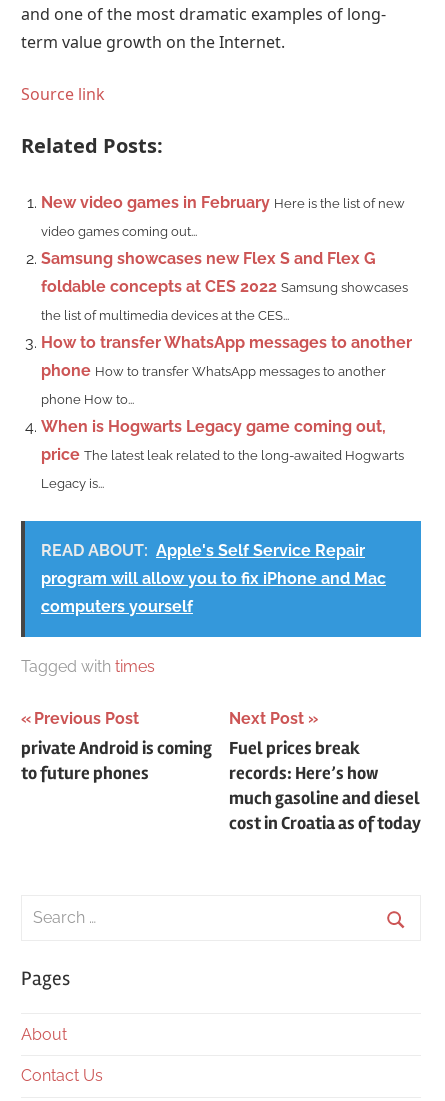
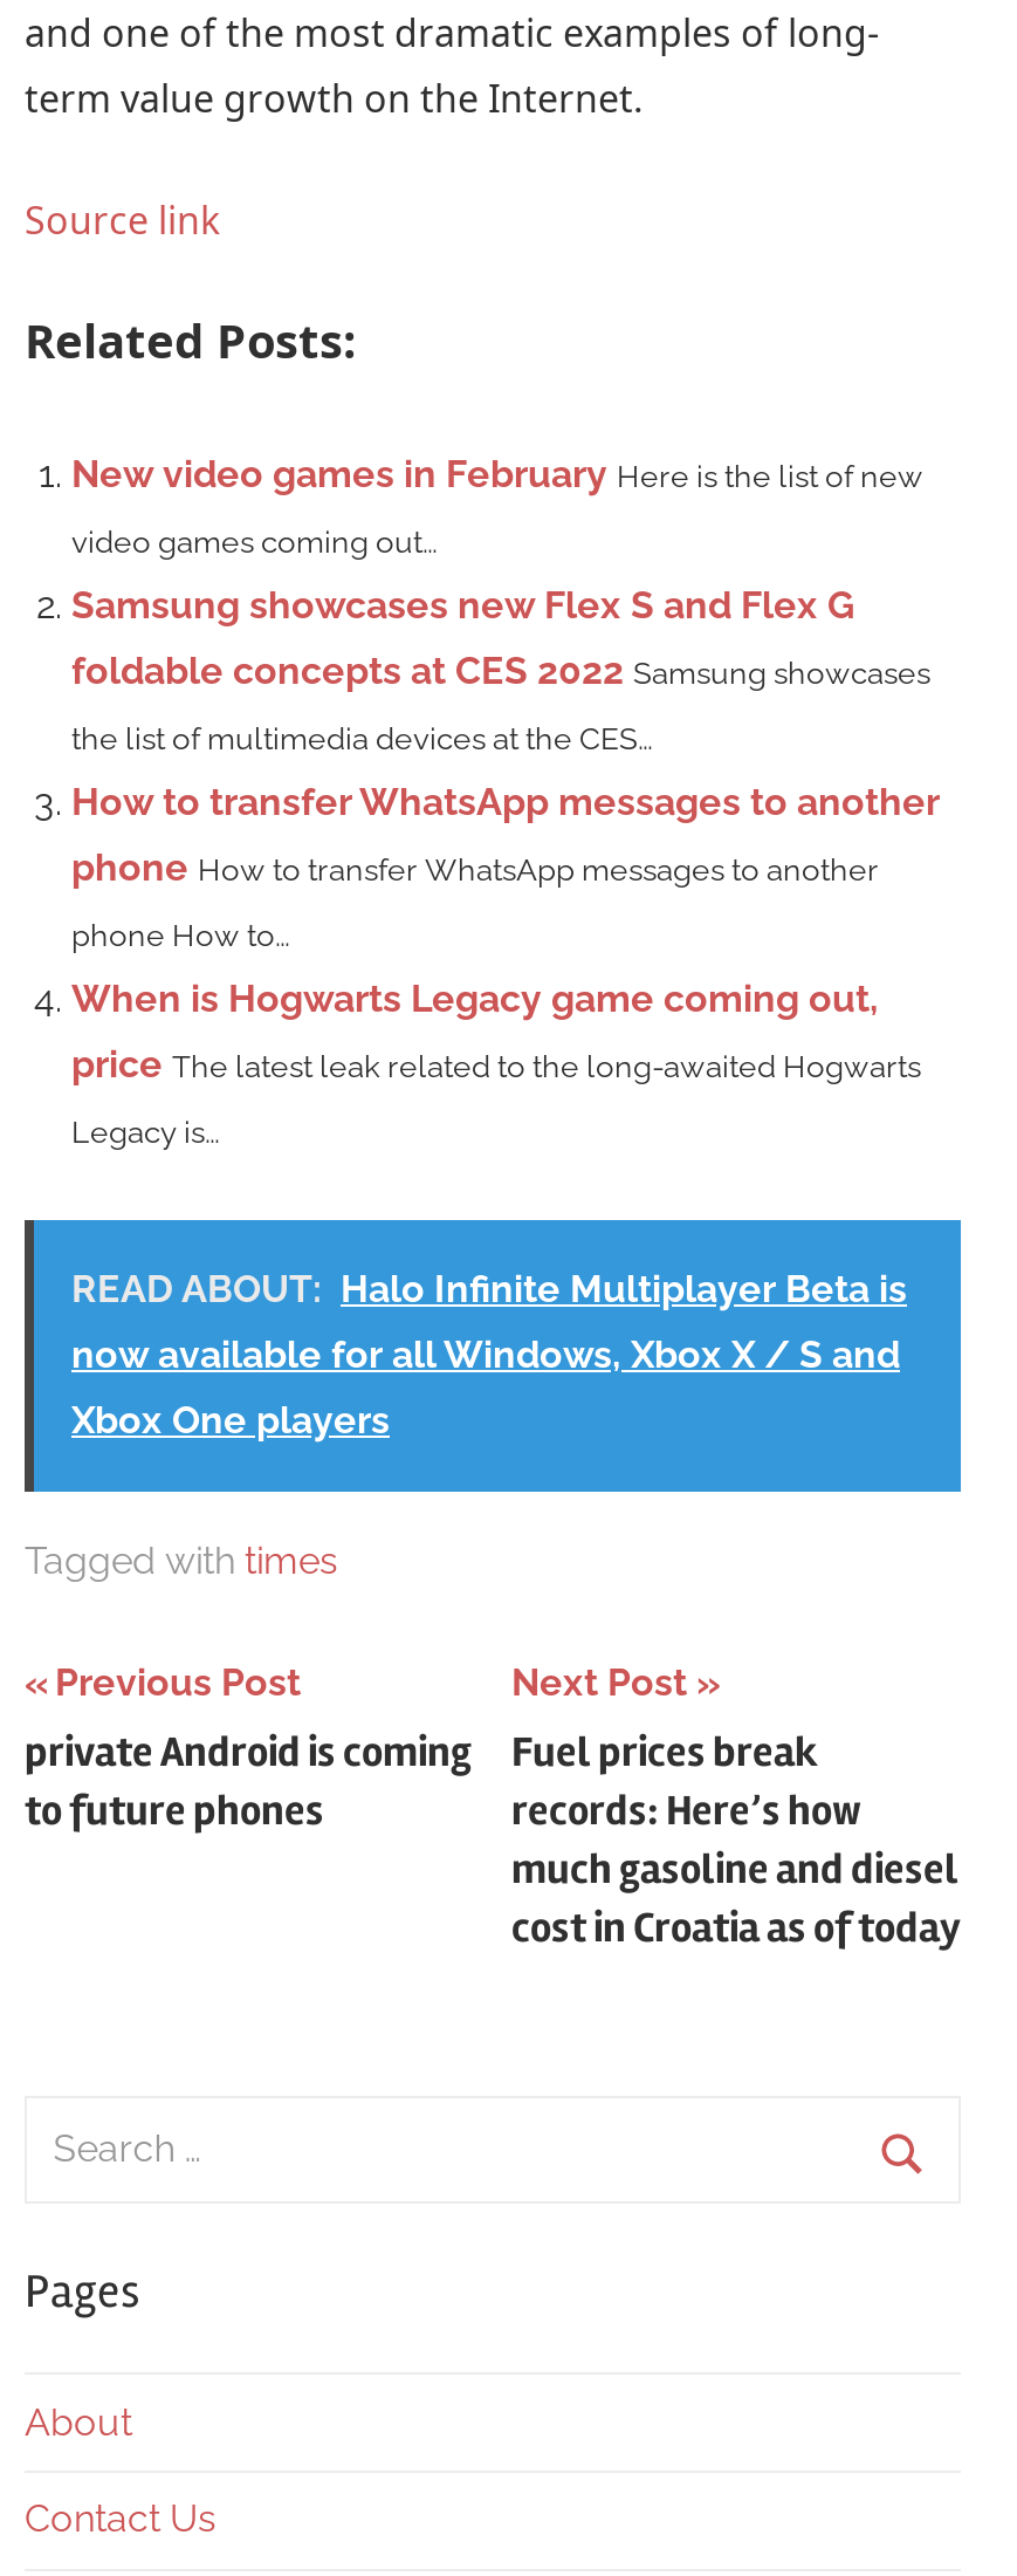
[41,541,365,560] READ ABOUT: Apple's Self Service Repair -> [71,1267,907,1311] READ ABOUT: Halo Infinite Multiplayer Beta is
[41,569,386,588] program will allow you to fix iPhone and Mac -> [71,1332,900,1377] now available for all Windows, Xbox X / S and
[41,597,193,616] computers yourself -> [71,1398,390,1442] Xbox One players

